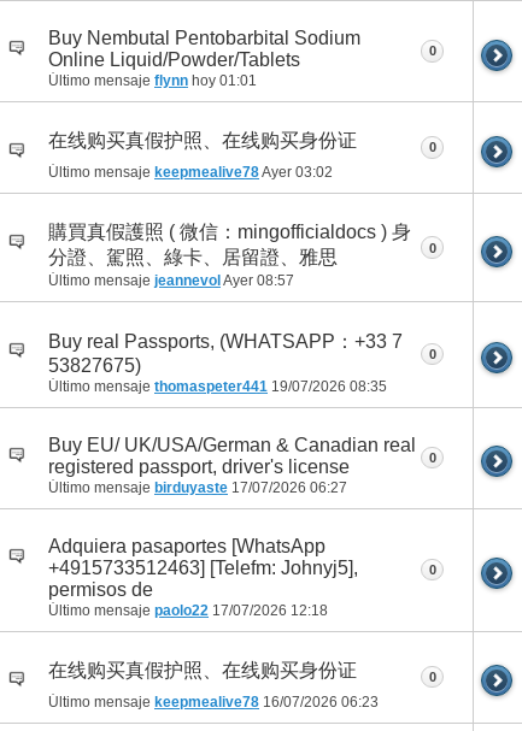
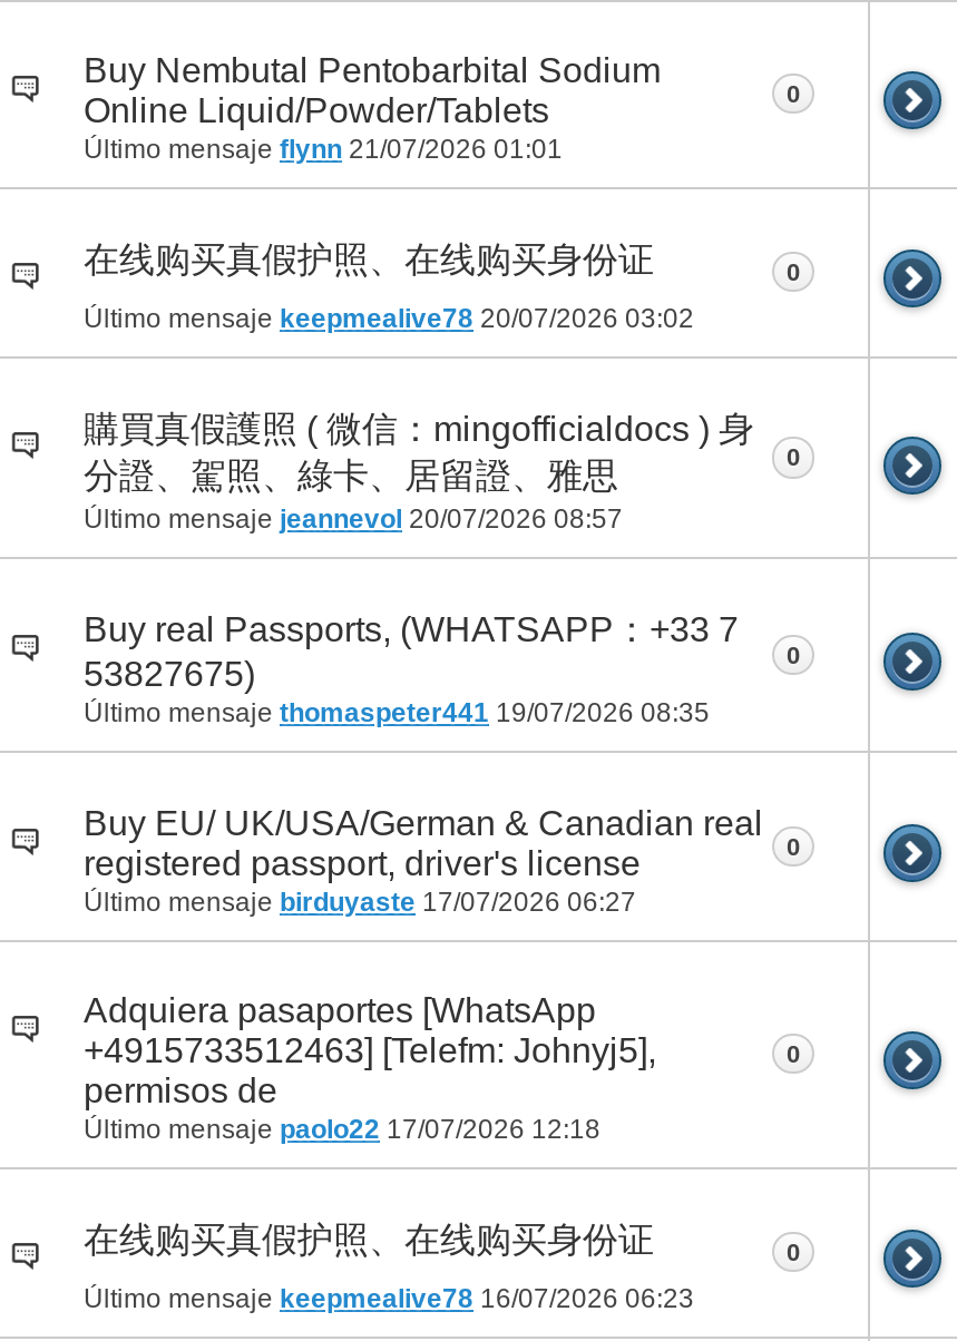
[48,72,257,89] Último mensaje flynn hoy 01:01 -> [84,134,563,165] Último mensaje flynn 21/07/2026 01:01
[48,164,333,181] Último mensaje keepmealive78 Ayer 03:02 -> [84,303,694,335] Último mensaje keepmealive78 20/07/2026 03:02
[48,273,294,290] Último mensaje jeannevol Ayer 08:57 -> [84,504,623,536] Último mensaje jeannevol 20/07/2026 08:57

